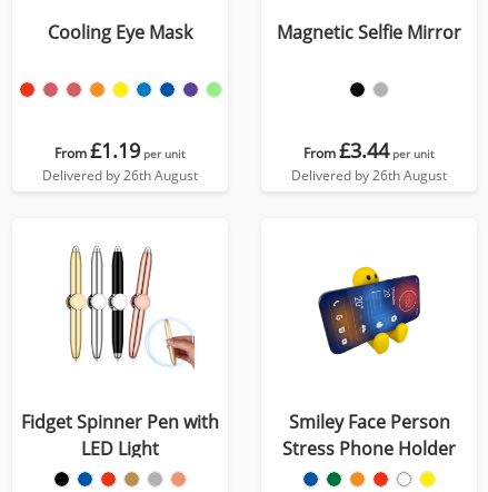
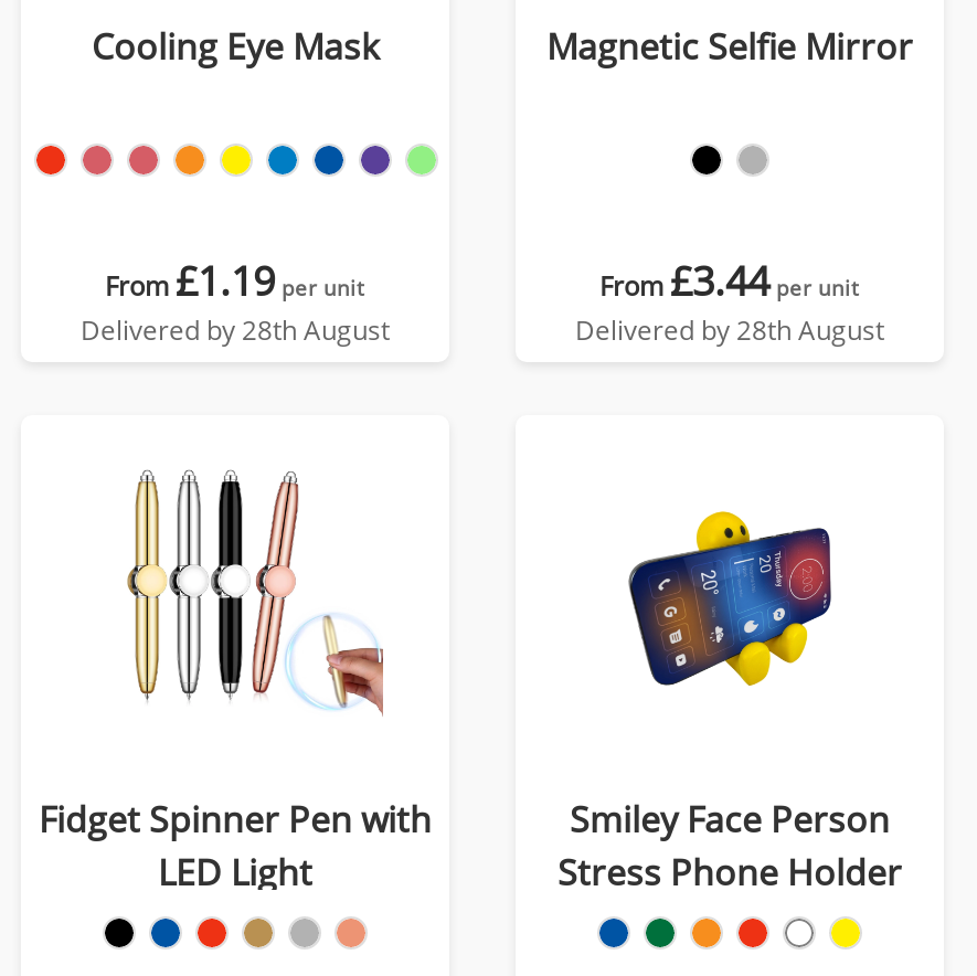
[42,166,198,185] Delivered by 26th August -> [81,311,390,349] Delivered by 28th August
[291,166,447,185] Delivered by 26th August -> [575,311,884,349] Delivered by 28th August

